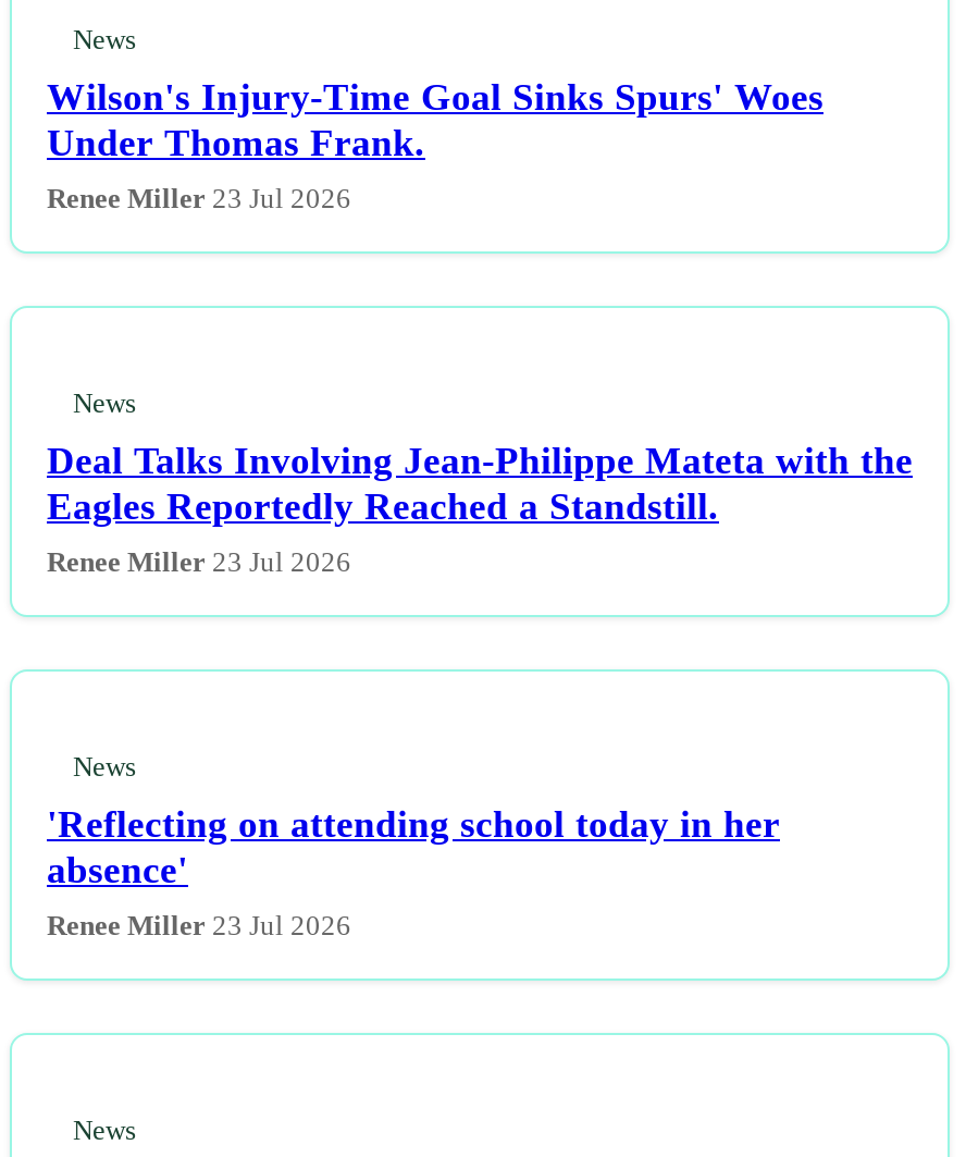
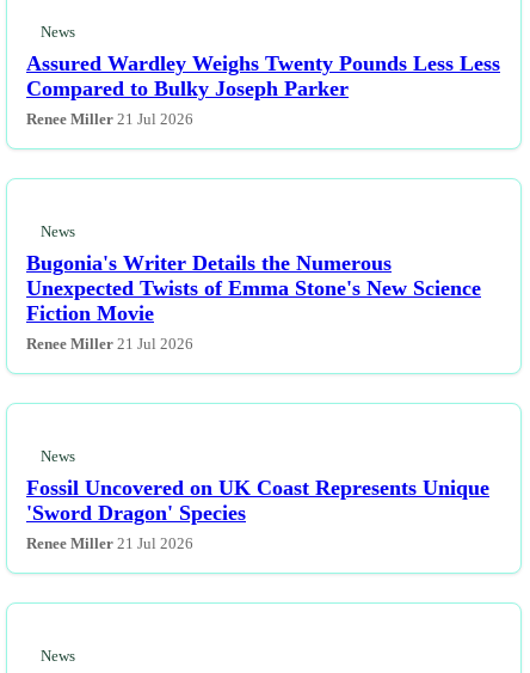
[47,75,823,215] Wilson's Injury-Time Goal Sinks Spurs' Woes | Under Thomas Frank. | Renee Miller 23 Jul 2026 -> [26,52,500,128] Assured Wardley Weighs Twenty Pounds Less Less | Compared to Bulky Joseph Parker | Renee Miller 21 Jul 2026
[47,439,913,578] Deal Talks Involving Jean-Philippe Mateta with the | Eagles Reportedly Reached a Standstill. | Renee Miller 23 Jul 2026 -> [26,251,481,353] Bugonia's Writer Details the Numerous | Unexpected Twists of Emma Stone's New Science | Fiction Movie | Renee Miller 21 Jul 2026
[47,802,780,942] 'Reflecting on attending school today in her | absence' | Renee Miller 23 Jul 2026 -> [26,476,489,552] Fossil Uncovered on UK Coast Represents Unique | 'Sword Dragon' Species | Renee Miller 21 Jul 2026

